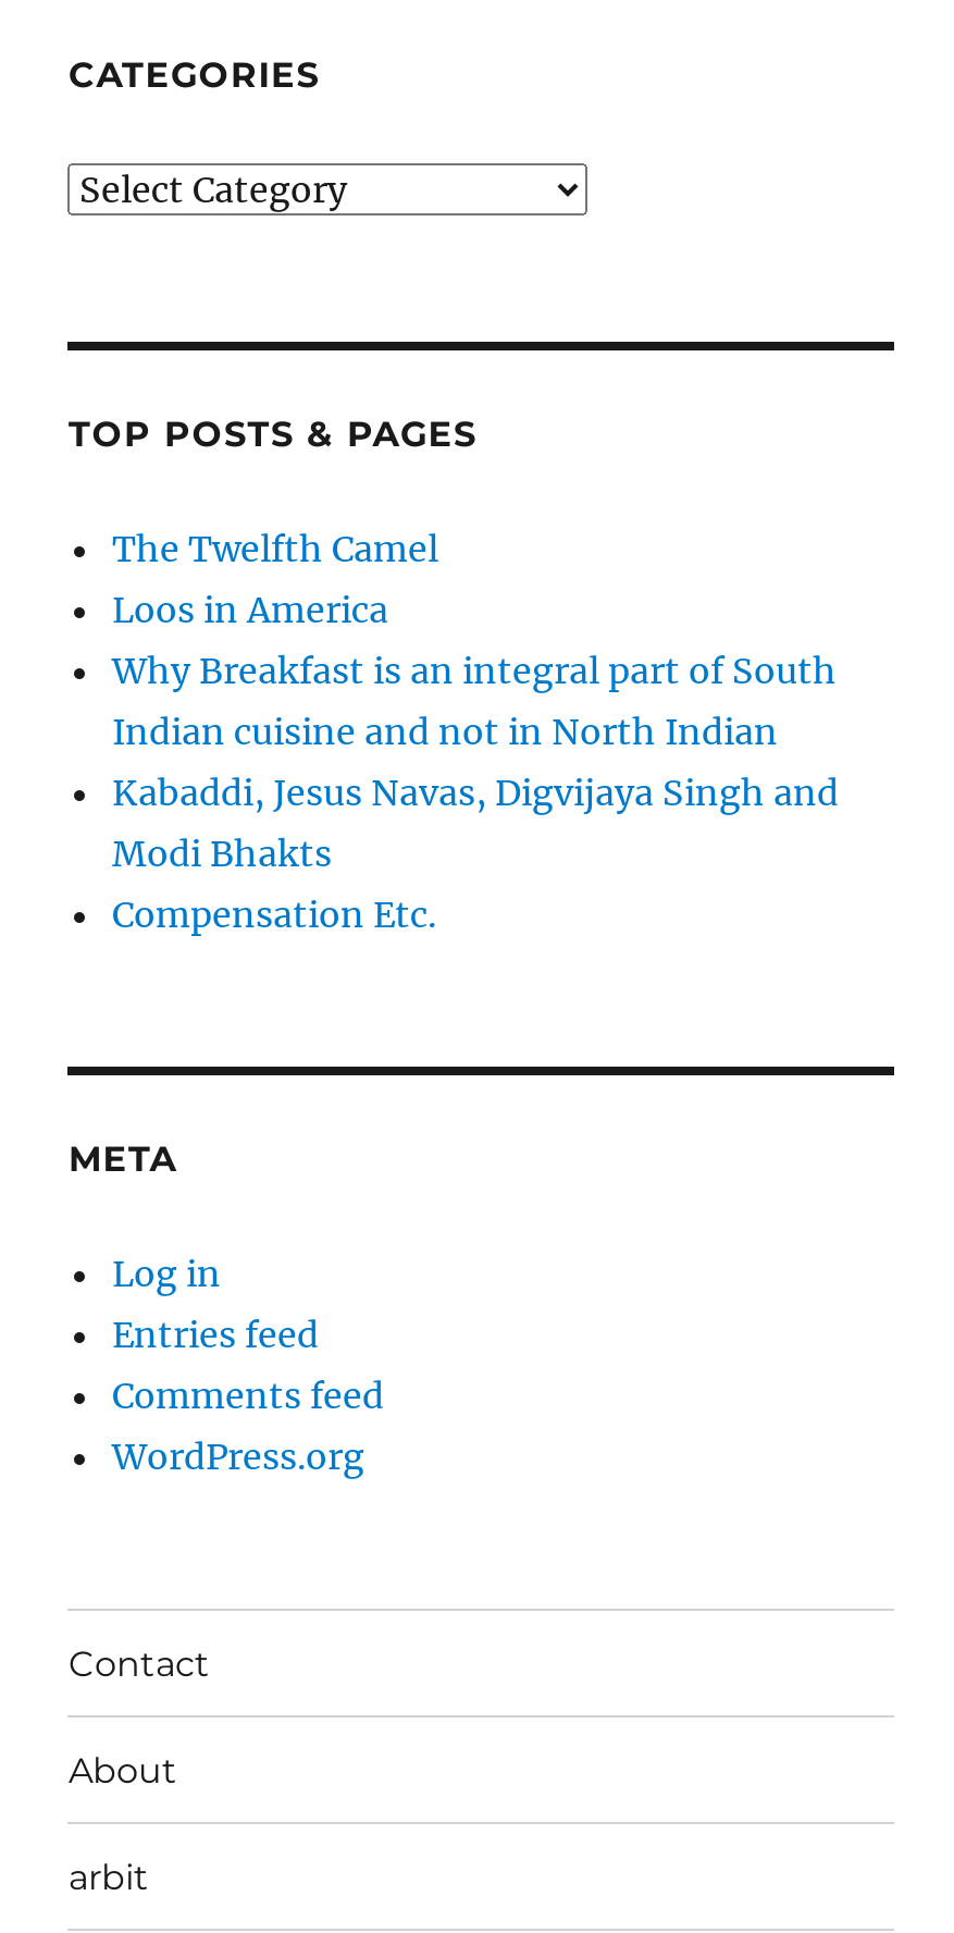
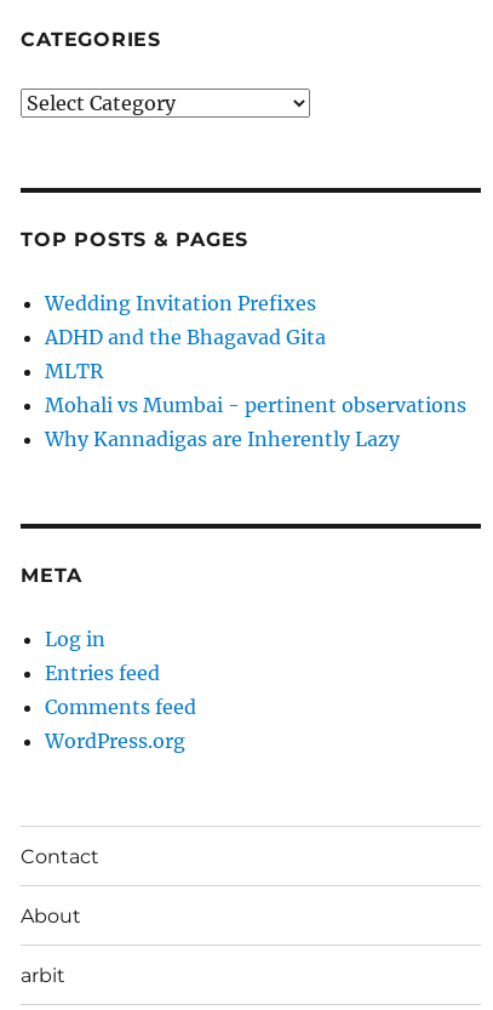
[112,527,839,936] The Twelfth Camel | Loos in America | Why Breakfast is an integral part of South | Indian cuisine and not in North Indian | Kabaddi, Jesus Navas, Digvijaya Singh and | Modi Bhakts | Compensation Etc. -> [45,291,467,451] Wedding Invitation Prefixes | ADHD and the Bhagavad Gita | MLTR | Mohali vs Mumbai - pertinent observations | Why Kannadigas are Inherently Lazy

